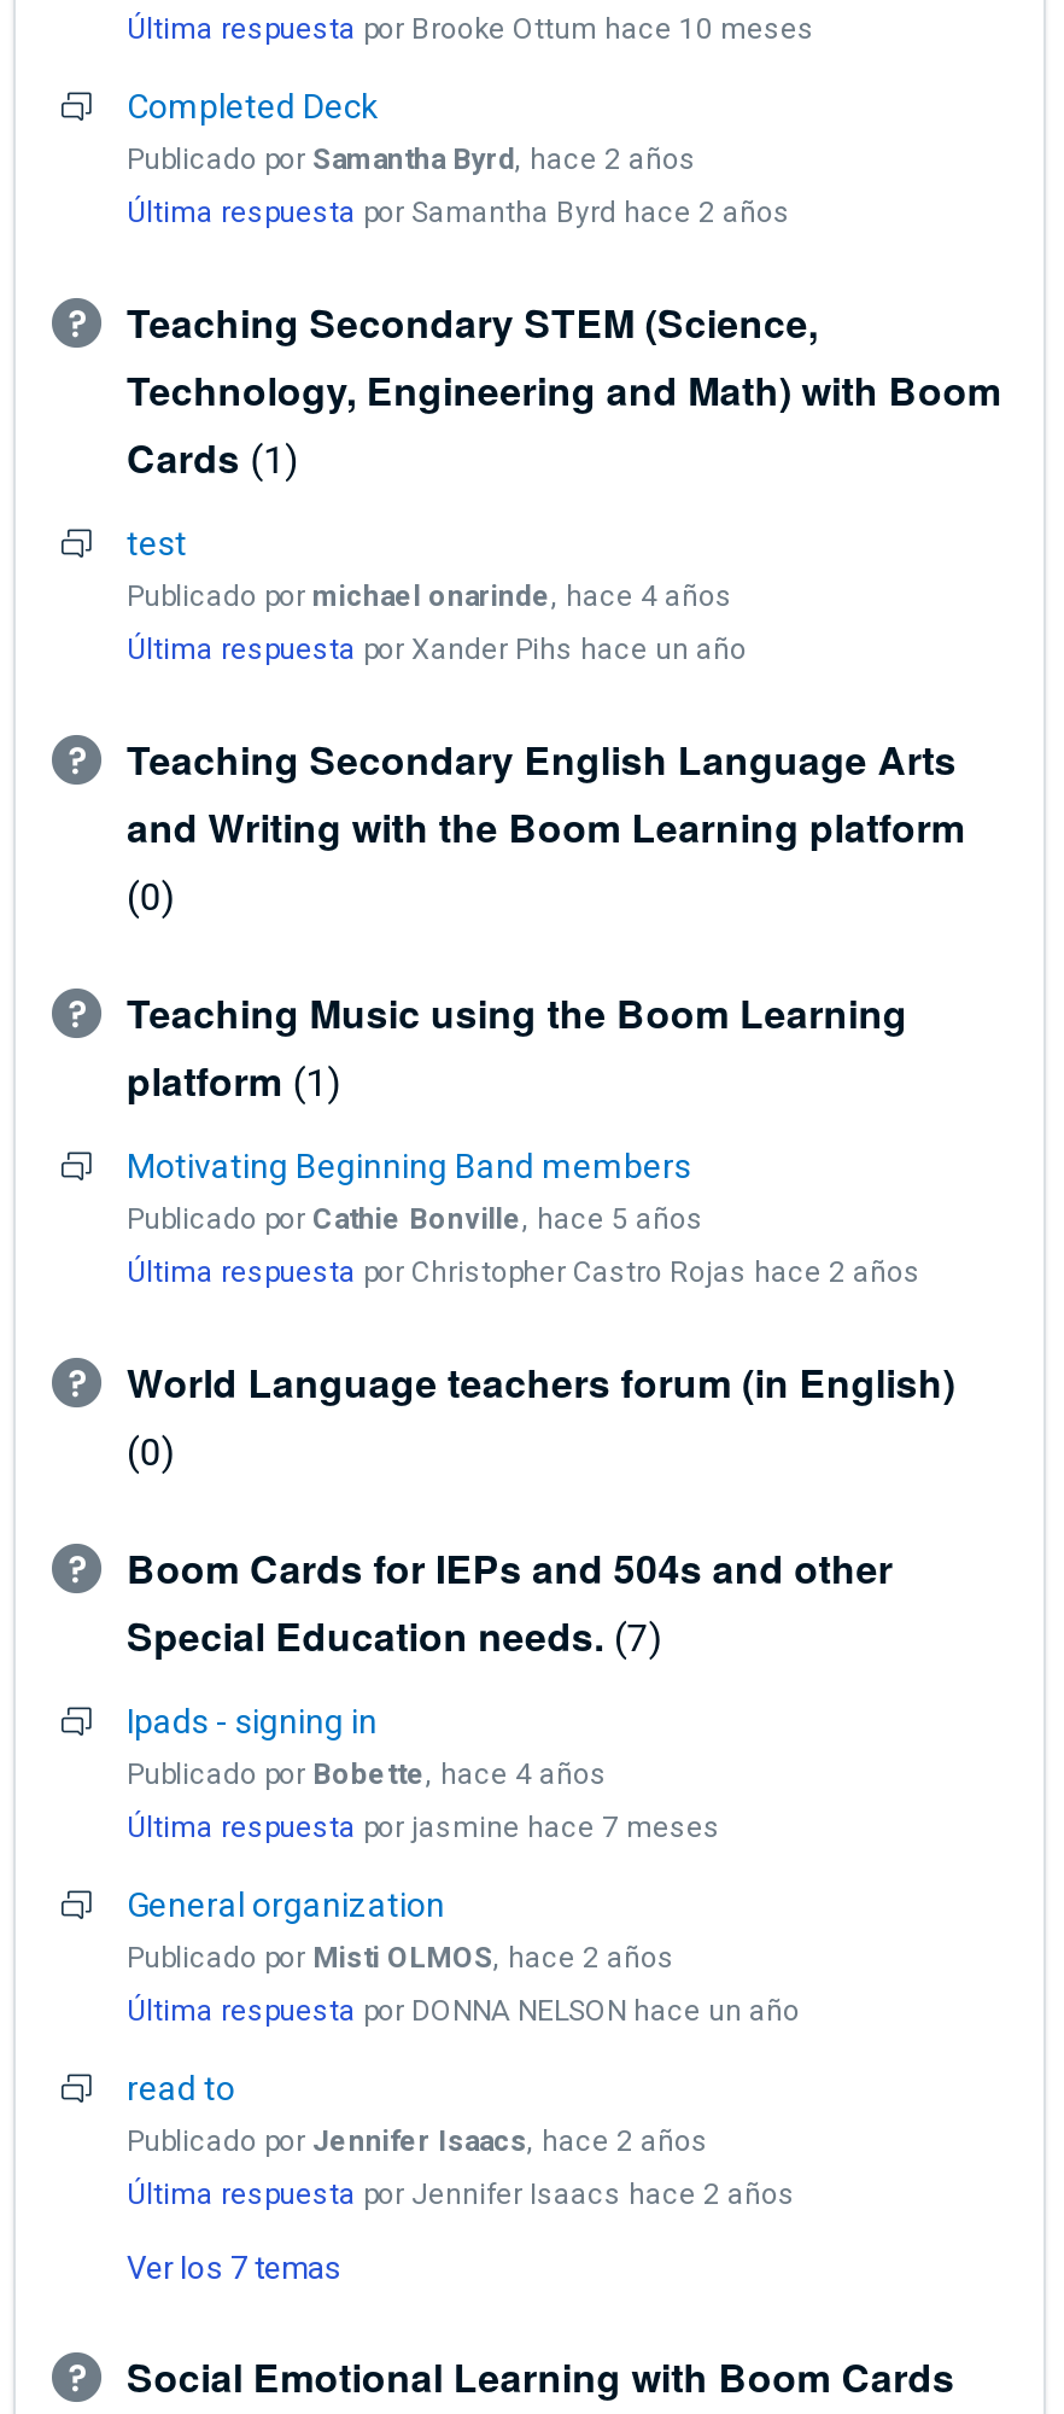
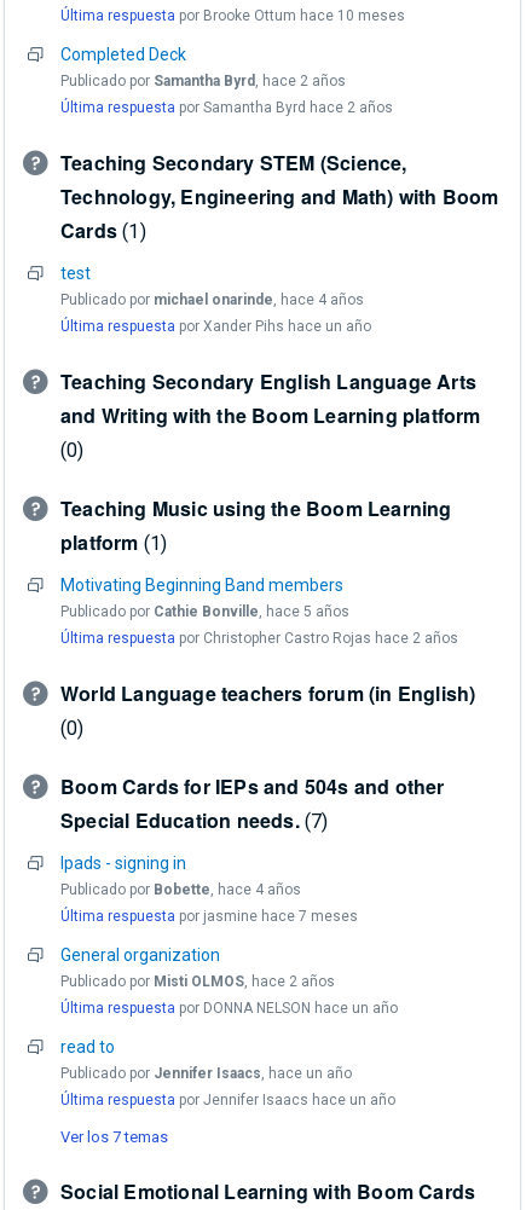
[127,2123,708,2157] Publicado por Jennifer Isaacs, hace 2 años -> [60,1064,352,1081] Publicado por Jennifer Isaacs, hace un año
[127,2176,795,2210] Última respuesta por Jennifer Isaacs hace 2 años -> [60,1091,395,1108] Última respuesta por Jennifer Isaacs hace un año

